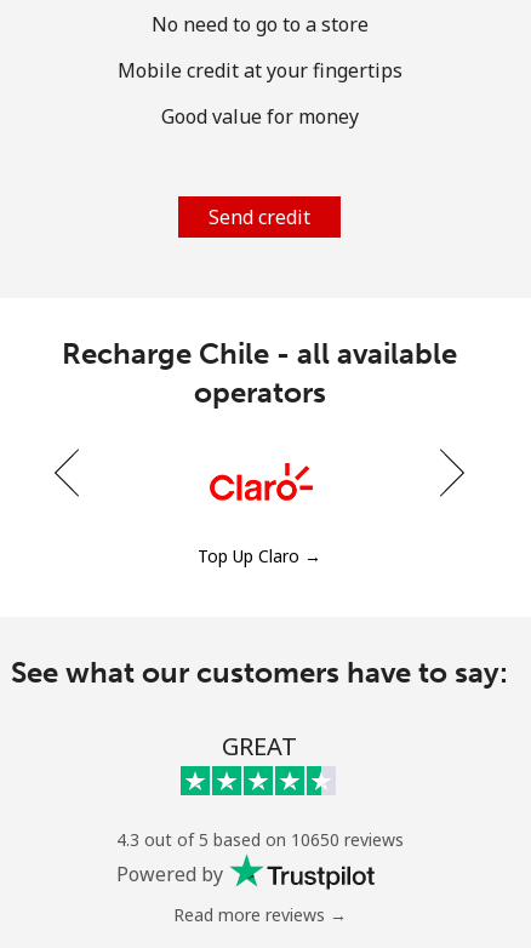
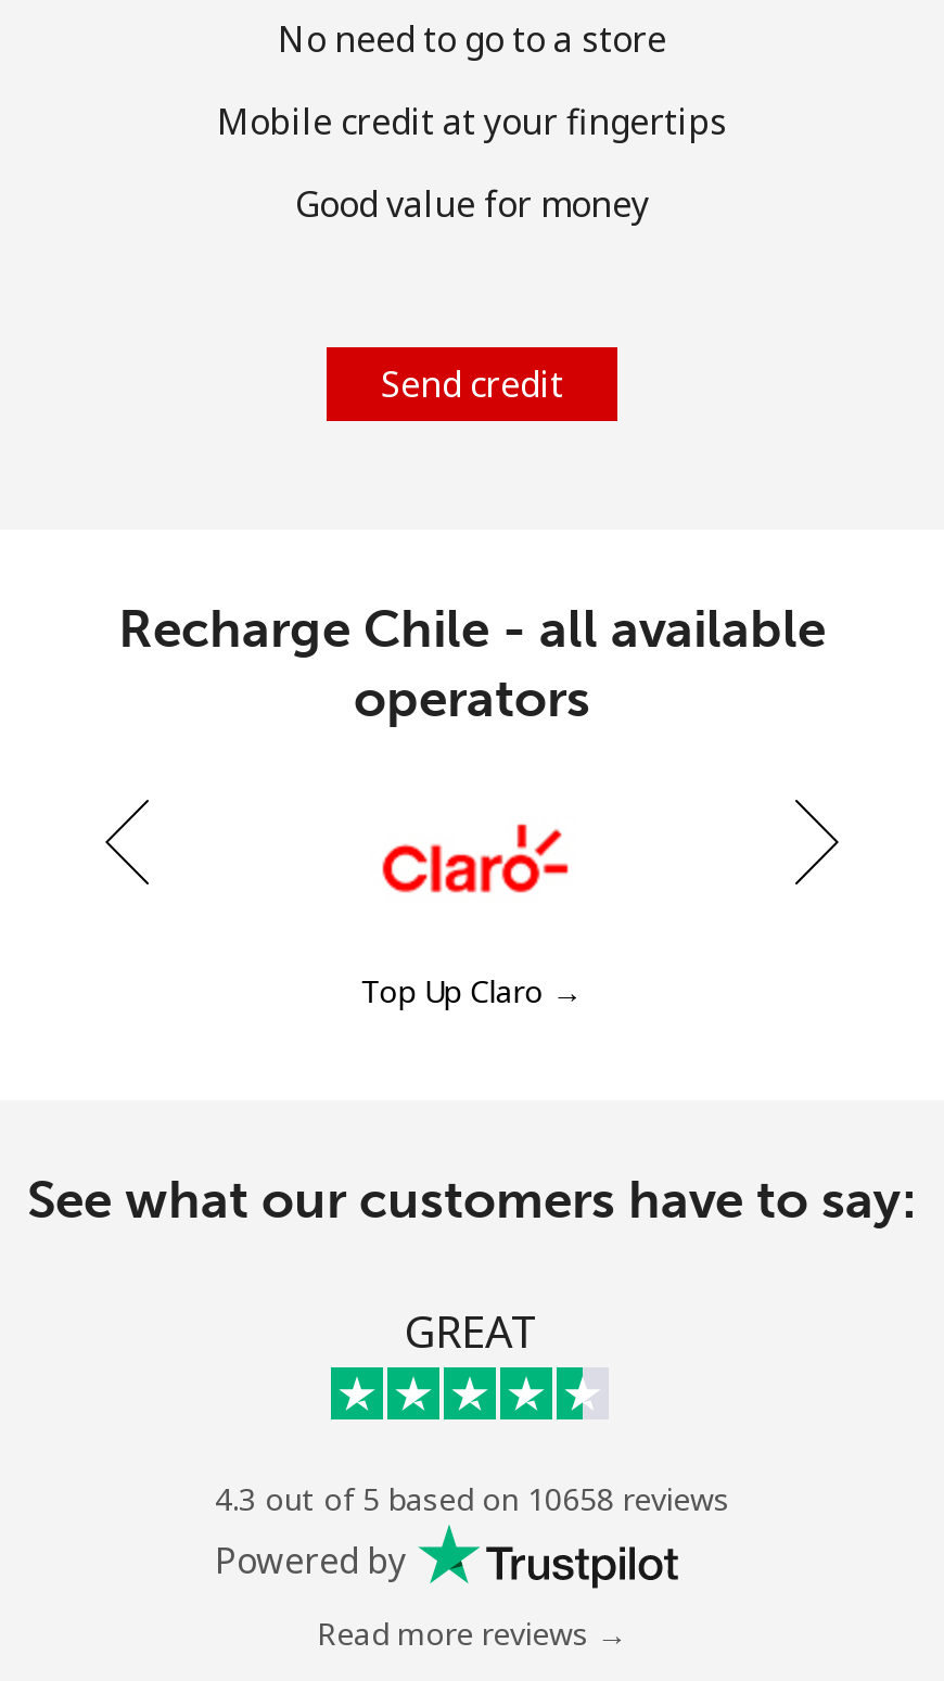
[116,828,403,851] 4.3 out of 5 based on 10650 reviews -> [215,1478,729,1519] 4.3 out of 5 based on 10658 reviews

